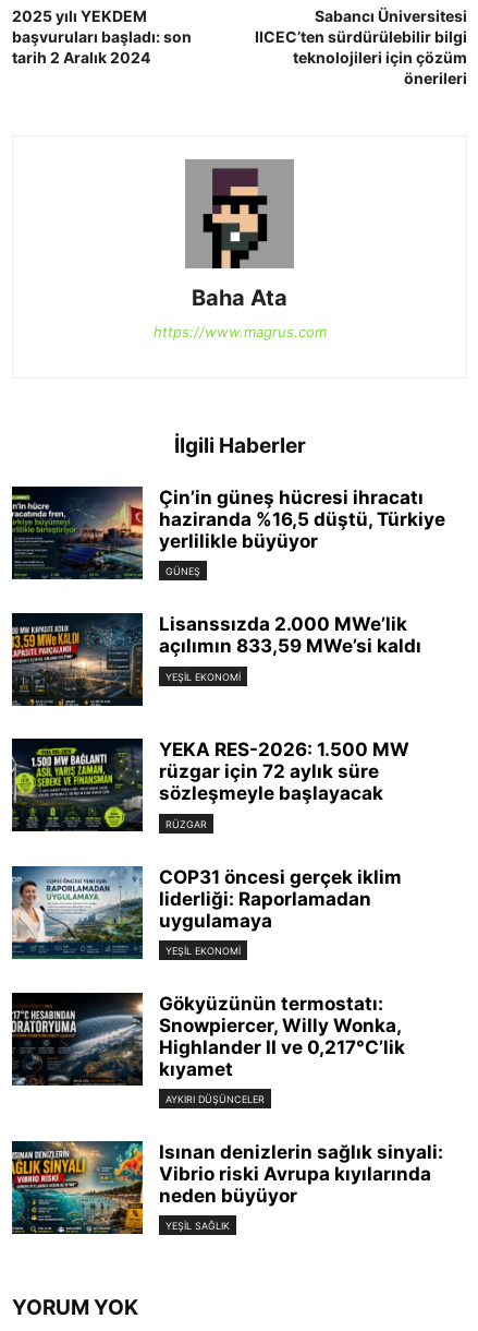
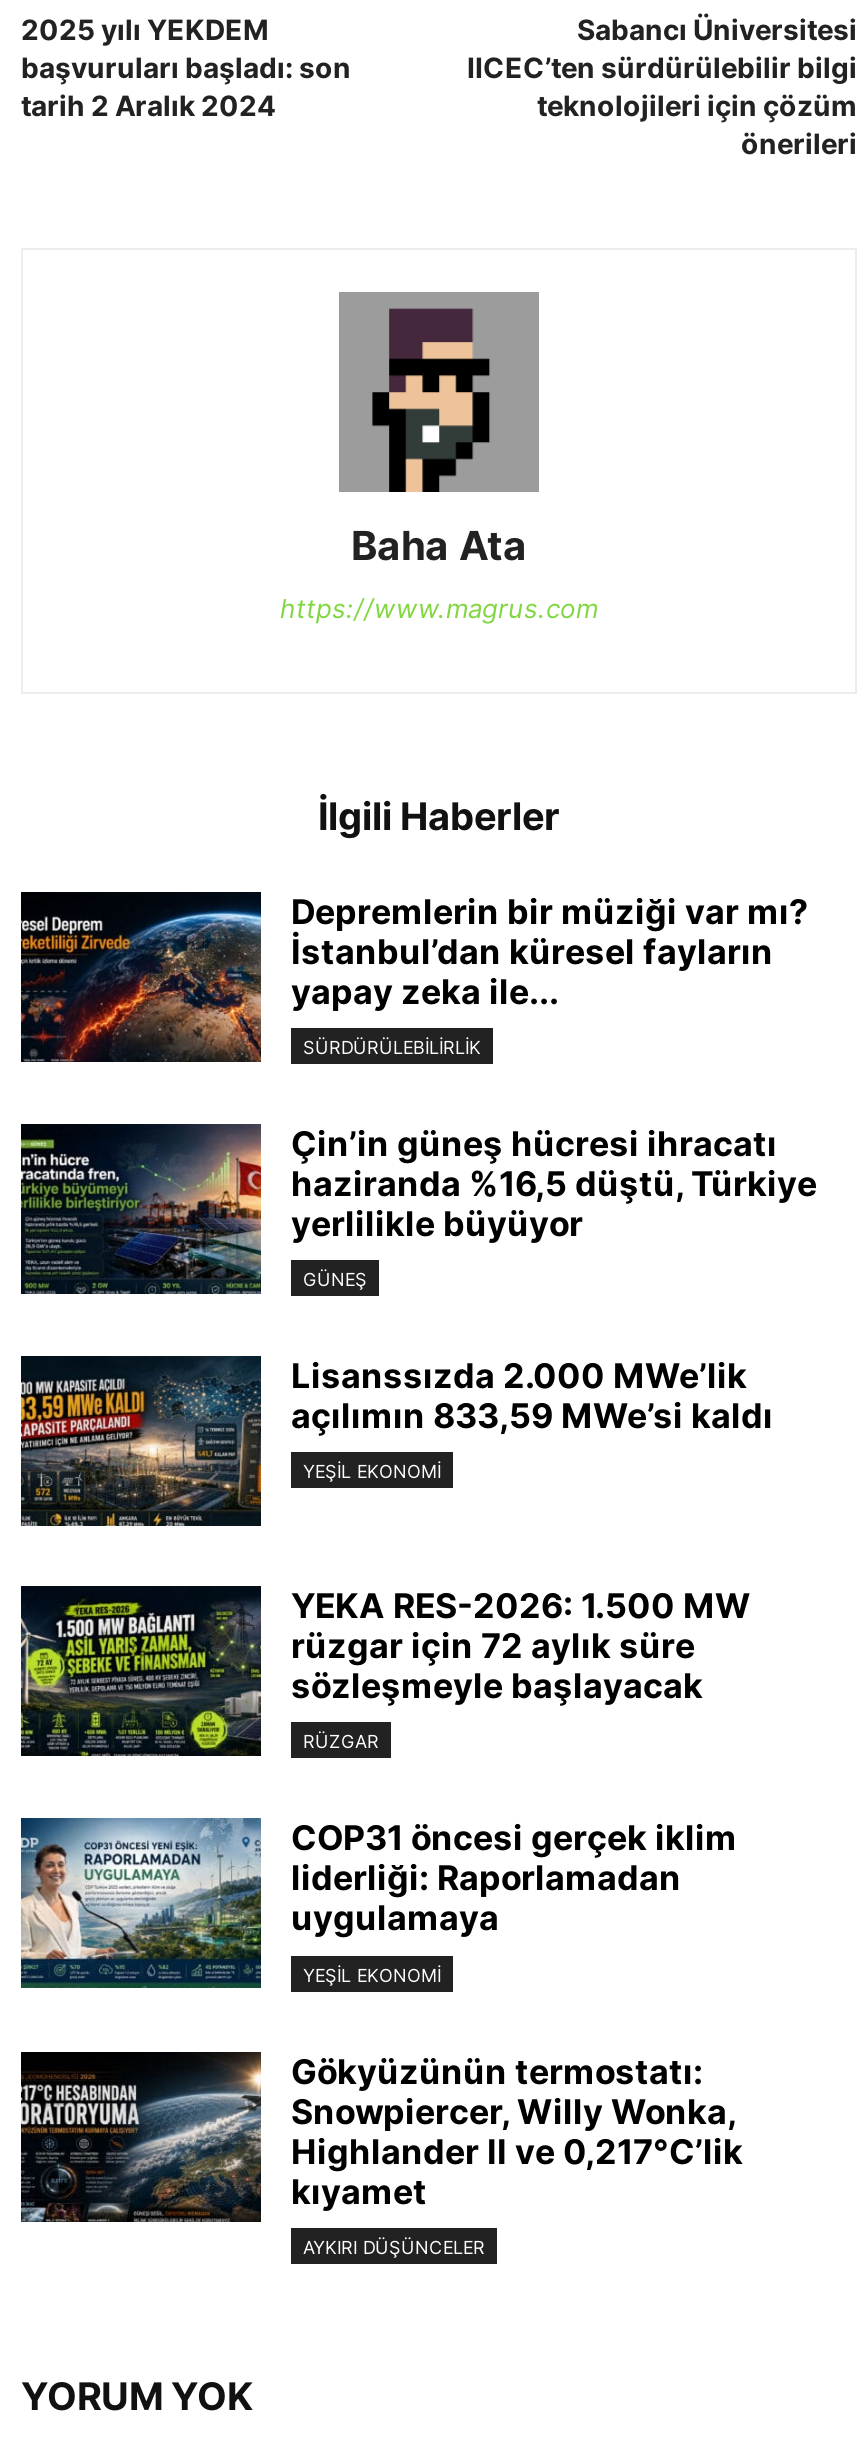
none -> [19,889,809,1063] [image] | Depremlerin bir müziği var mı? | İstanbul’dan küresel fayların | yapay zeka ile... | SÜRDÜRÜLEBILIRLIK
moved [10,485,445,1105] -> [17,1121,817,2257]: [image] | Çin’in güneş hücresi ihracatı | haziranda %16,5 düştü, Türkiye | ... | kıyamet | AYKIRI DÜŞÜNCELER
[11,1140,443,1235] [image] | Isınan denizlerin sağlık sinyali: | Vibrio riski Avrupa kıyılarında | neden büyüyor | YEŞIL SAĞLIK -> none

